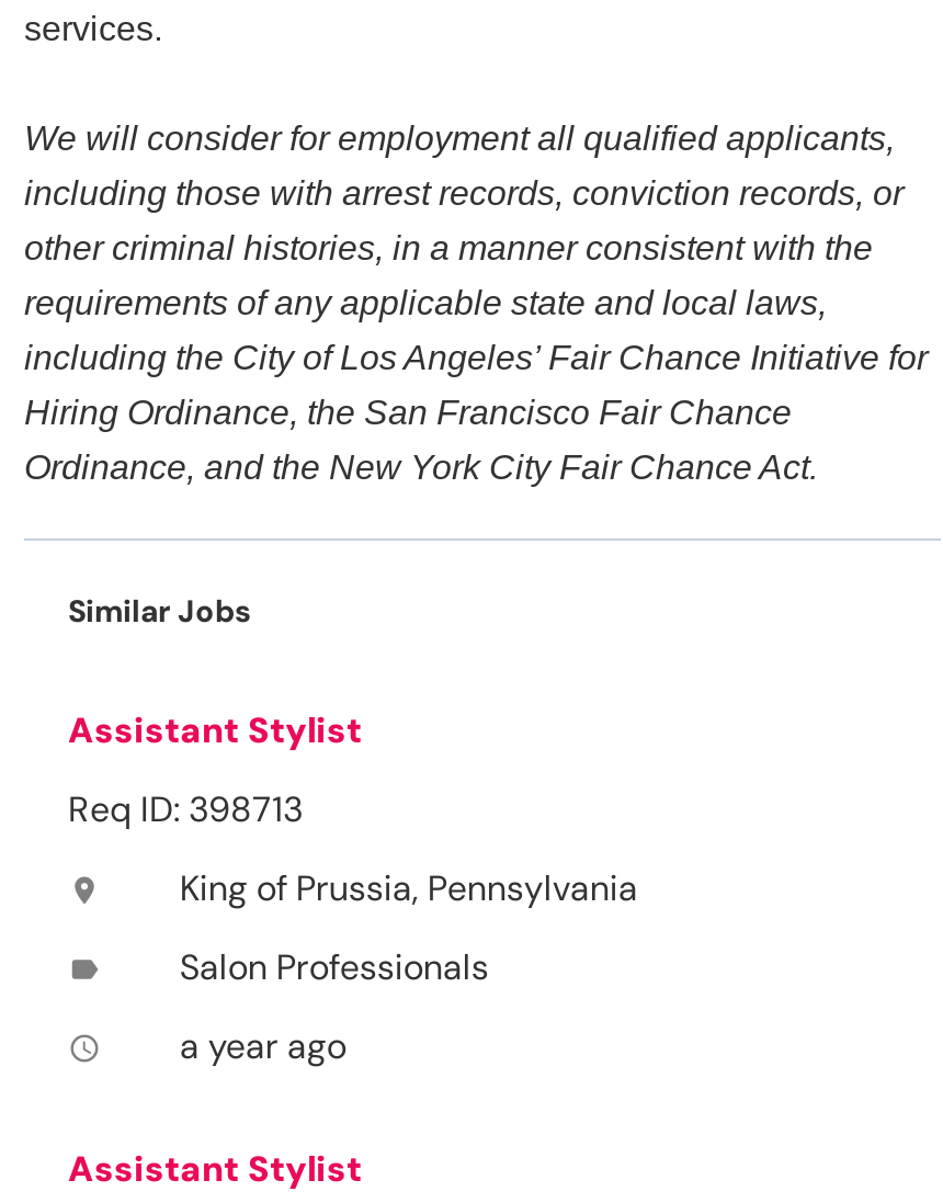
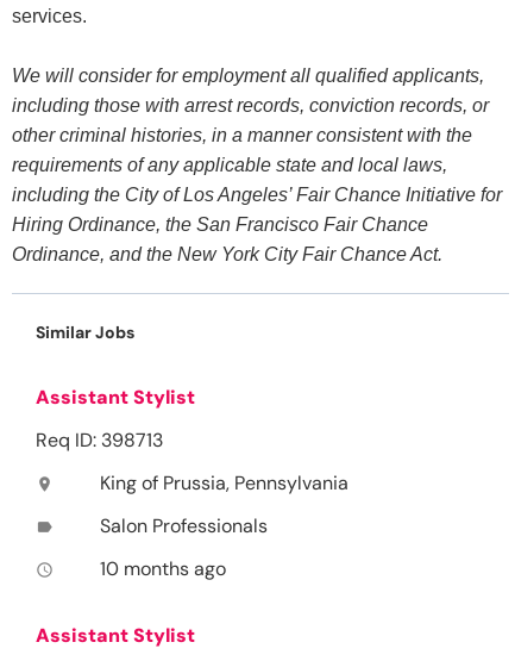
[179,1024,346,1070] a year ago -> [100,556,226,581] 10 months ago

